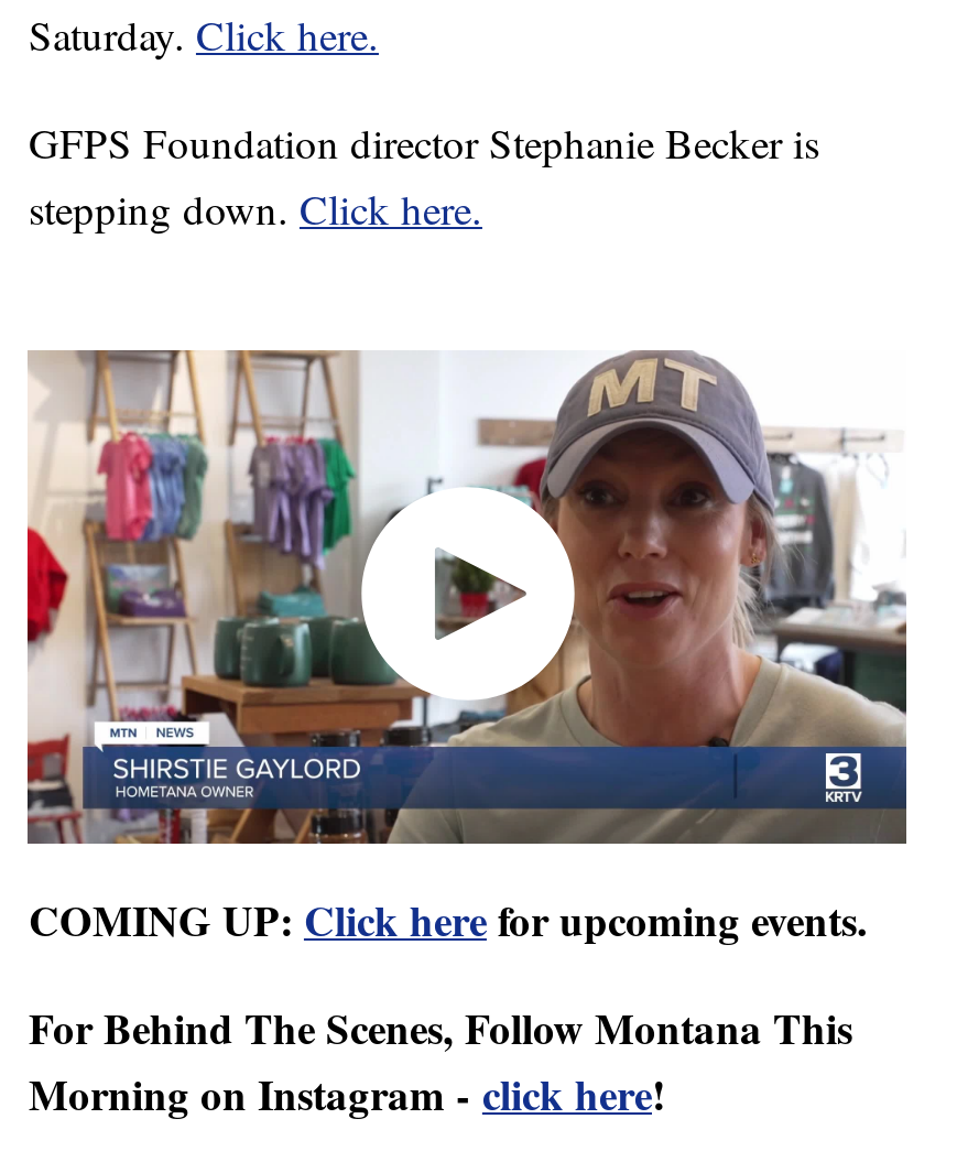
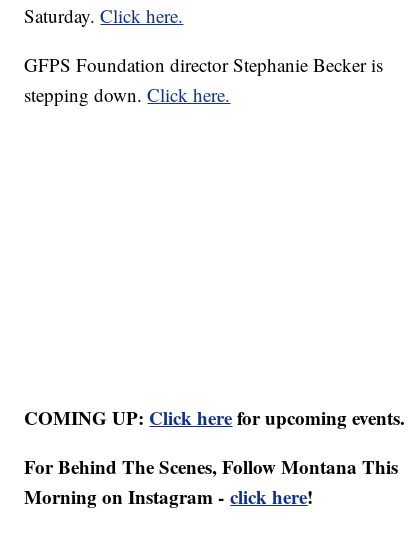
[25,348,909,846] [image] -> none

